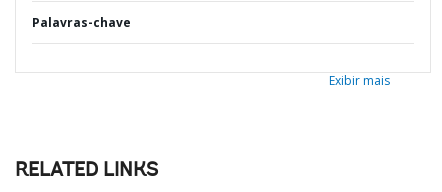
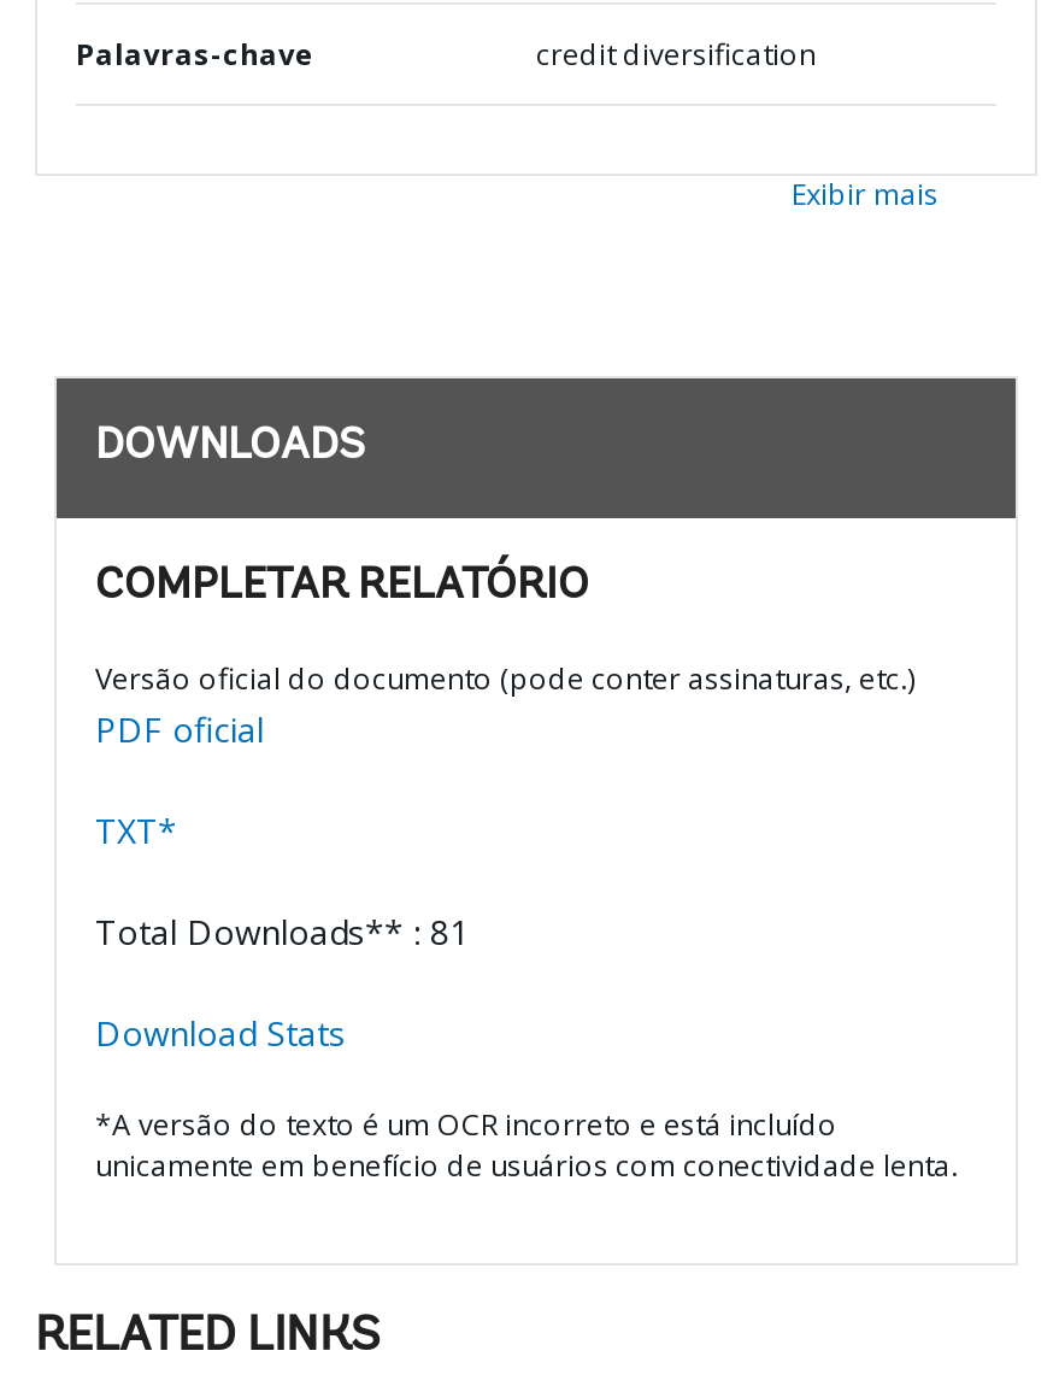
none -> [536,34,816,75] credit diversification
none -> [95,427,958,1186] DOWNLOADS | COMPLETAR RELATÓRIO | Versão oficial do documento (pode conter assinaturas, etc.) | PDF oficial | TXT* | Total Downloads** : 81 | Download Stats | *A versão do texto é um OCR incorreto e está incluído | unicamente em benefício de usuários com conectividade lenta.

